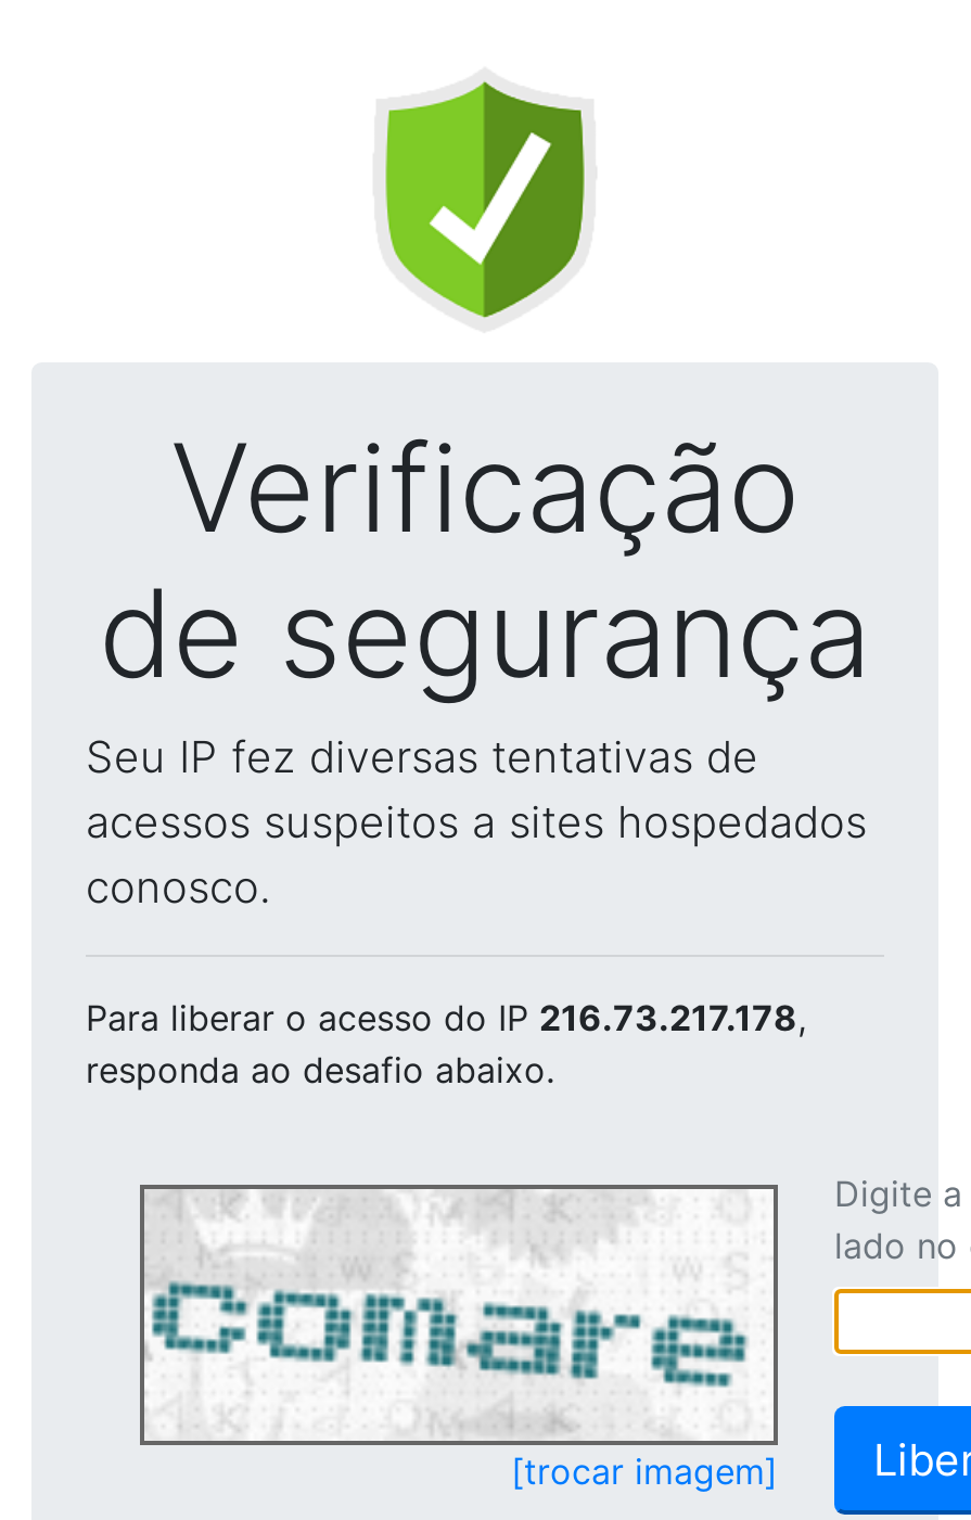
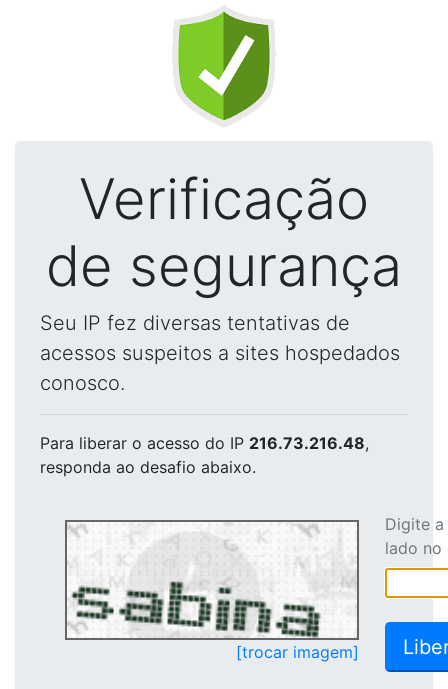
[86,996,806,1039] Para liberar o acesso do IP 216.73.217.178, -> [40,433,369,453] Para liberar o acesso do IP 216.73.216.48,
[151,1193,769,1441] [image] -> [71,524,354,637] [image]

